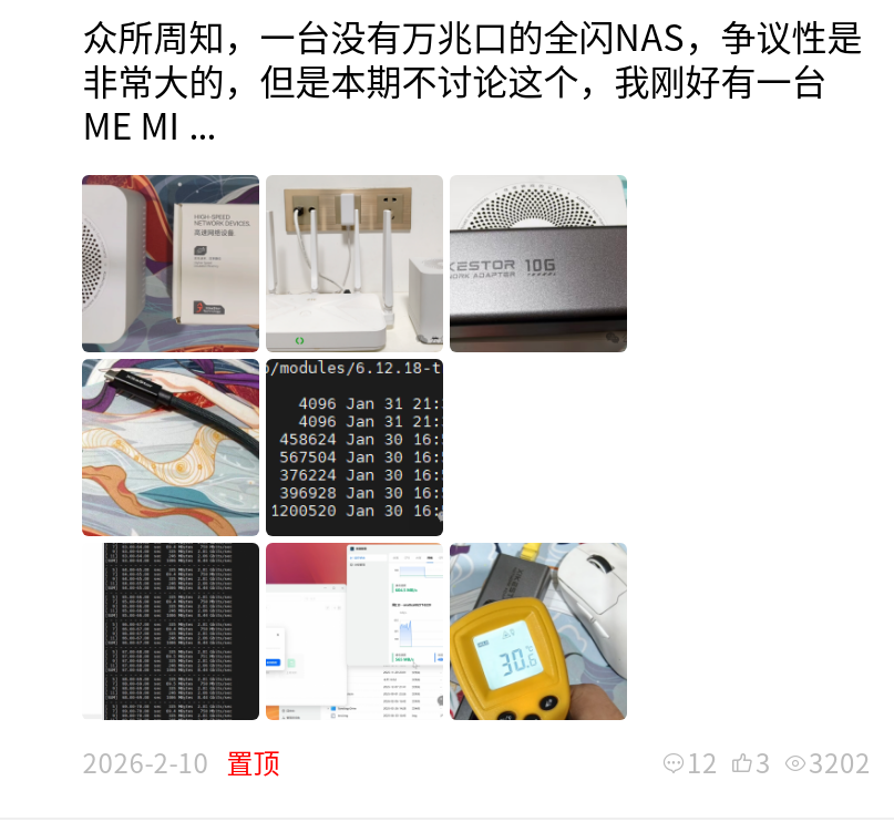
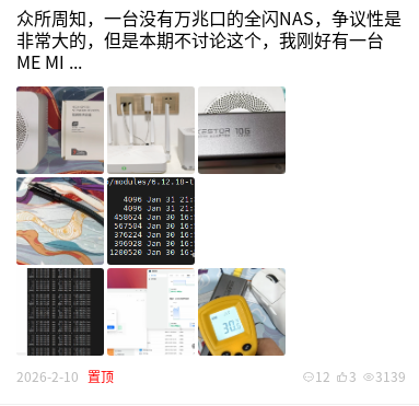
[687,742,871,780] 12 3 3202 -> [315,367,406,385] 12 3 3139

